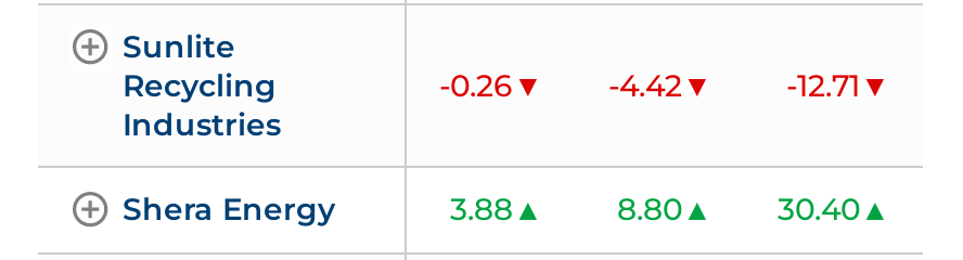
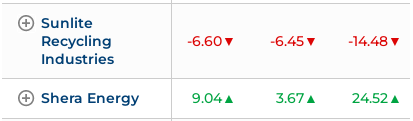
[439,66,513,105] -0.26 -> [187,32,222,50] -6.60
[608,66,682,105] -4.42 -> [270,32,304,50] -6.45
[786,66,860,105] -12.71 -> [348,32,388,50] -14.48
[450,189,513,228] 3.88 -> [192,89,222,107] 9.04
[617,189,682,228] 8.80 -> [276,89,304,107] 3.67
[778,189,860,228] 30.40 -> [352,89,388,107] 24.52

